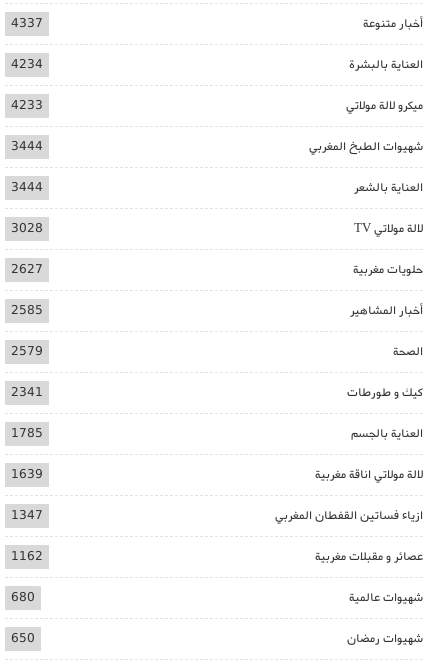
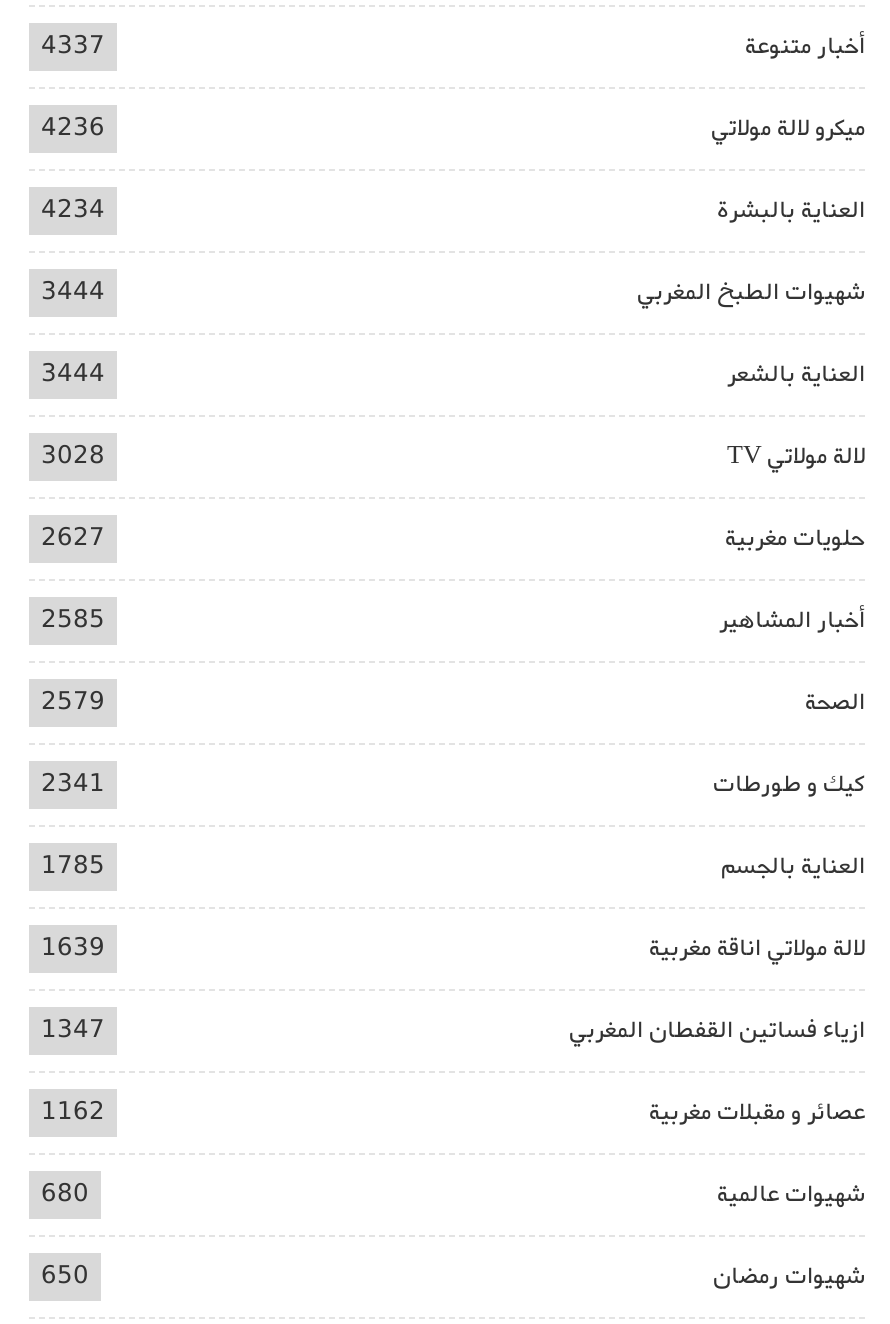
none -> [41,109,105,147] 4236
moved [11,55,423,74] -> [41,191,865,229]: العناية بالبشرة | 4234
[11,96,43,115] 4233 -> none
moved [346,96,423,115] -> [711,109,865,147]: ميكرو لالة مولاتي

